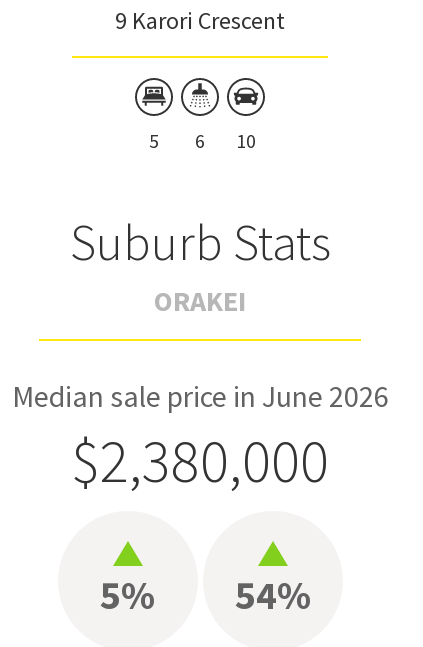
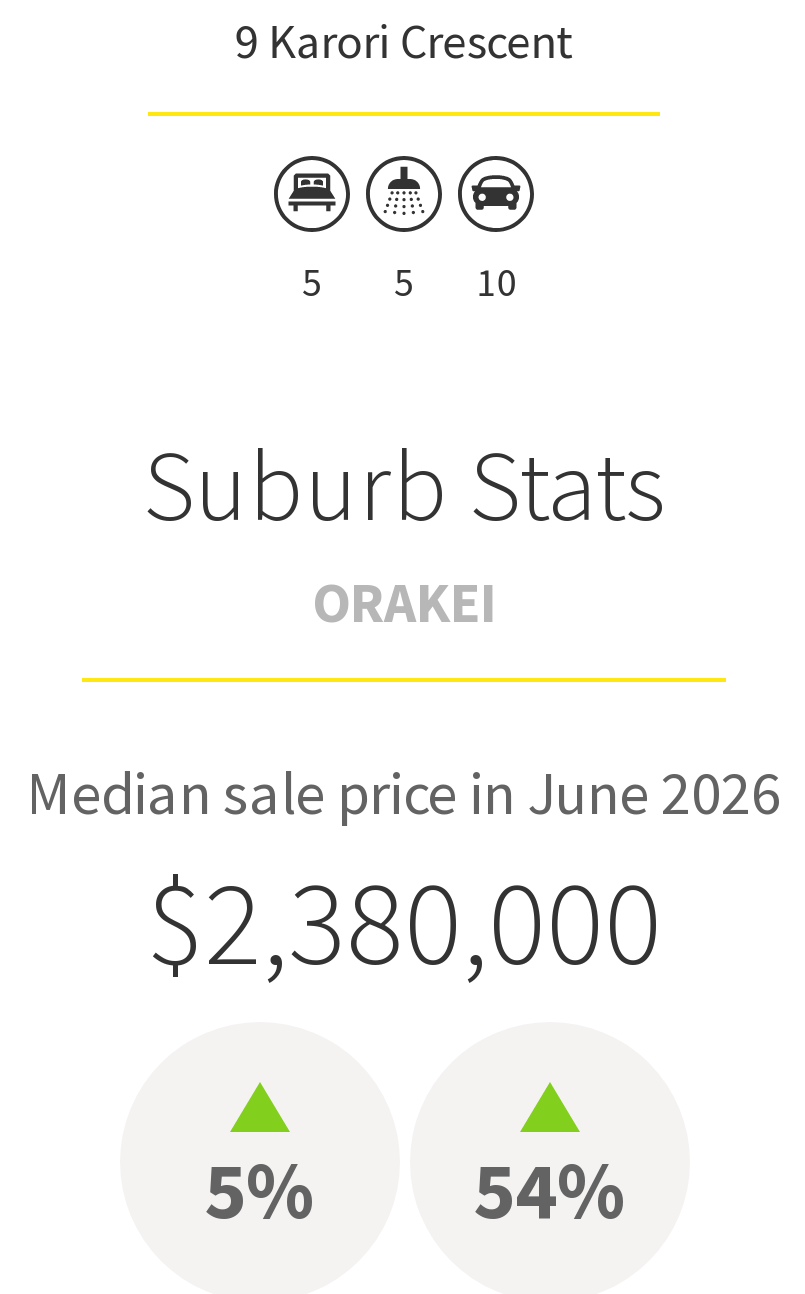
[149,128,256,153] 5 6 10 -> [302,256,516,306] 5 5 10

